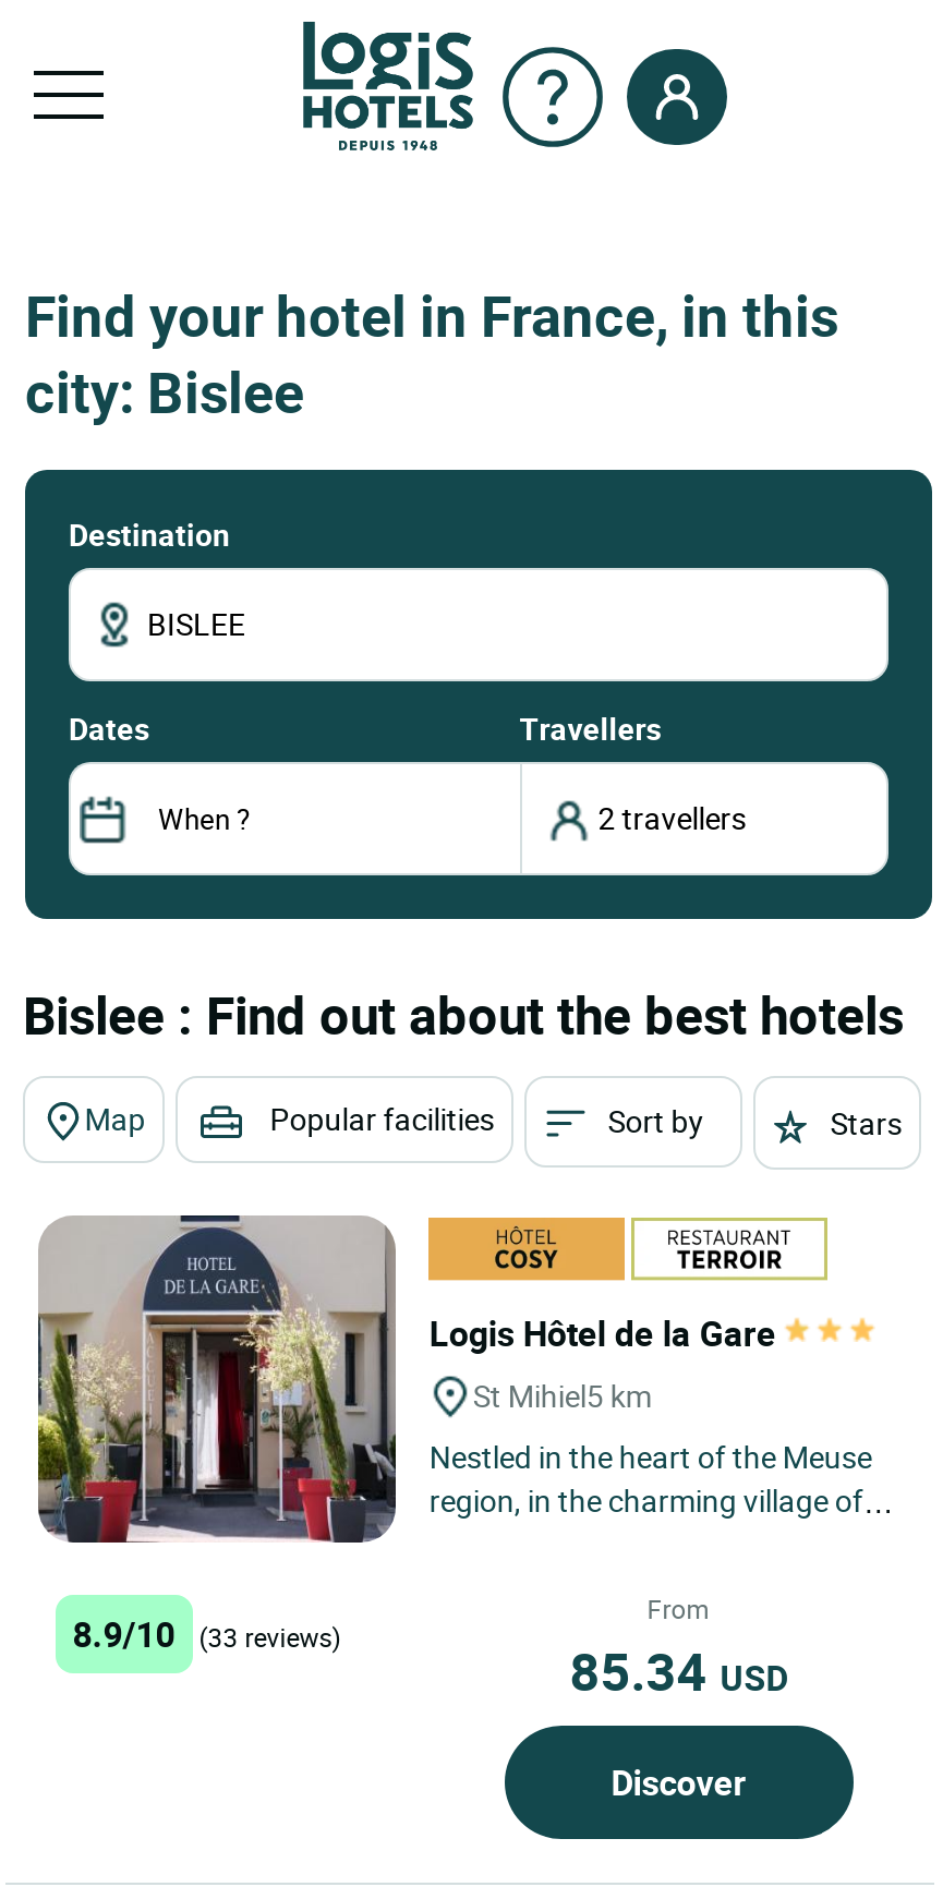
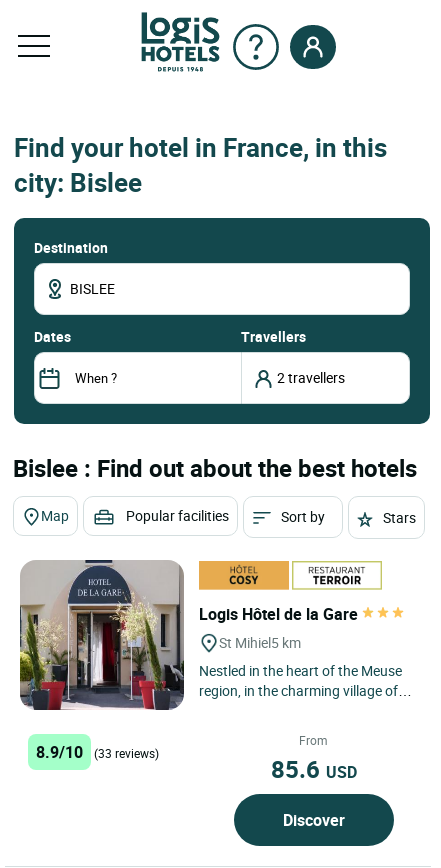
[570,1636,788,1706] 85.34 USD -> [271,753,357,785] 85.6 USD

